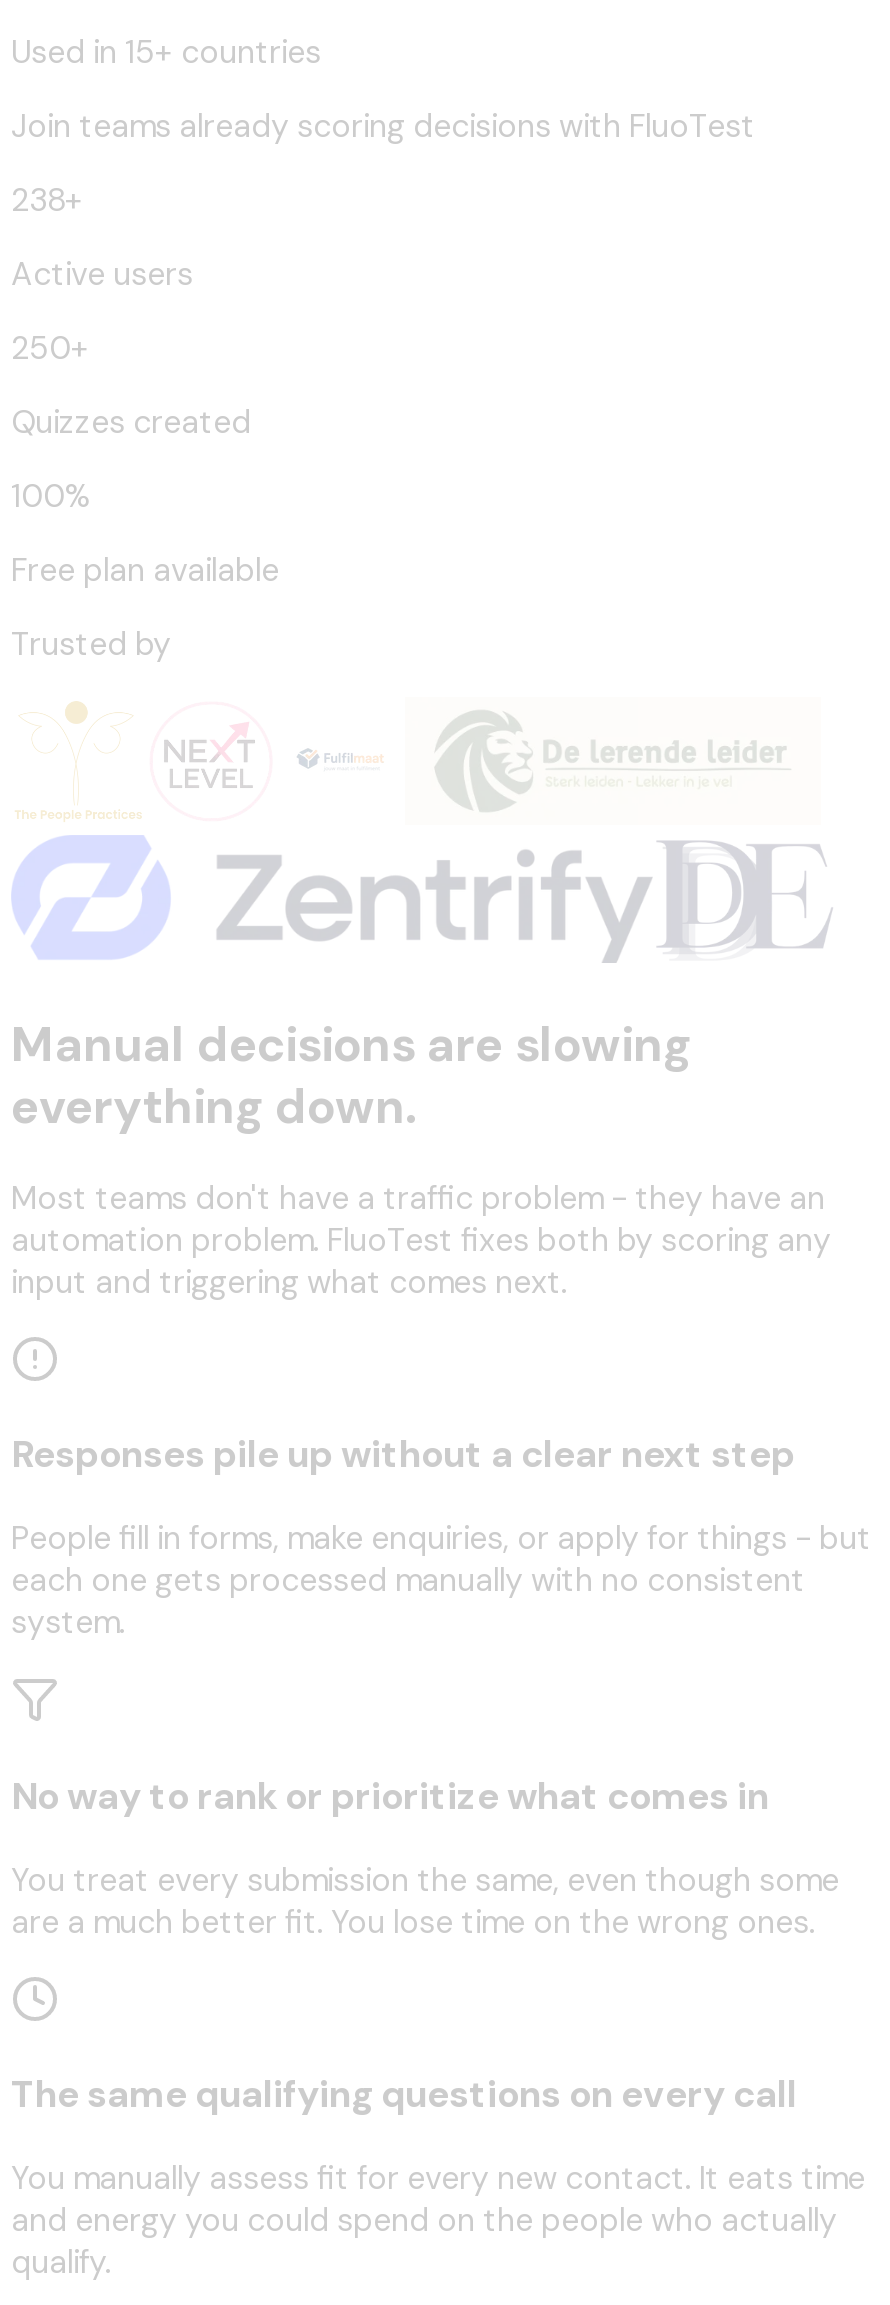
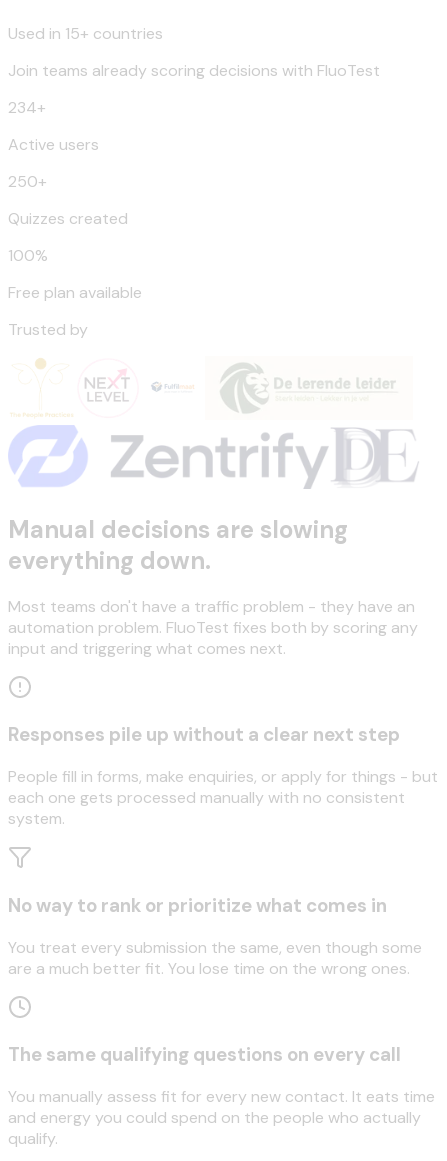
[11,179,83,221] 238+ -> [8,97,46,118] 234+

